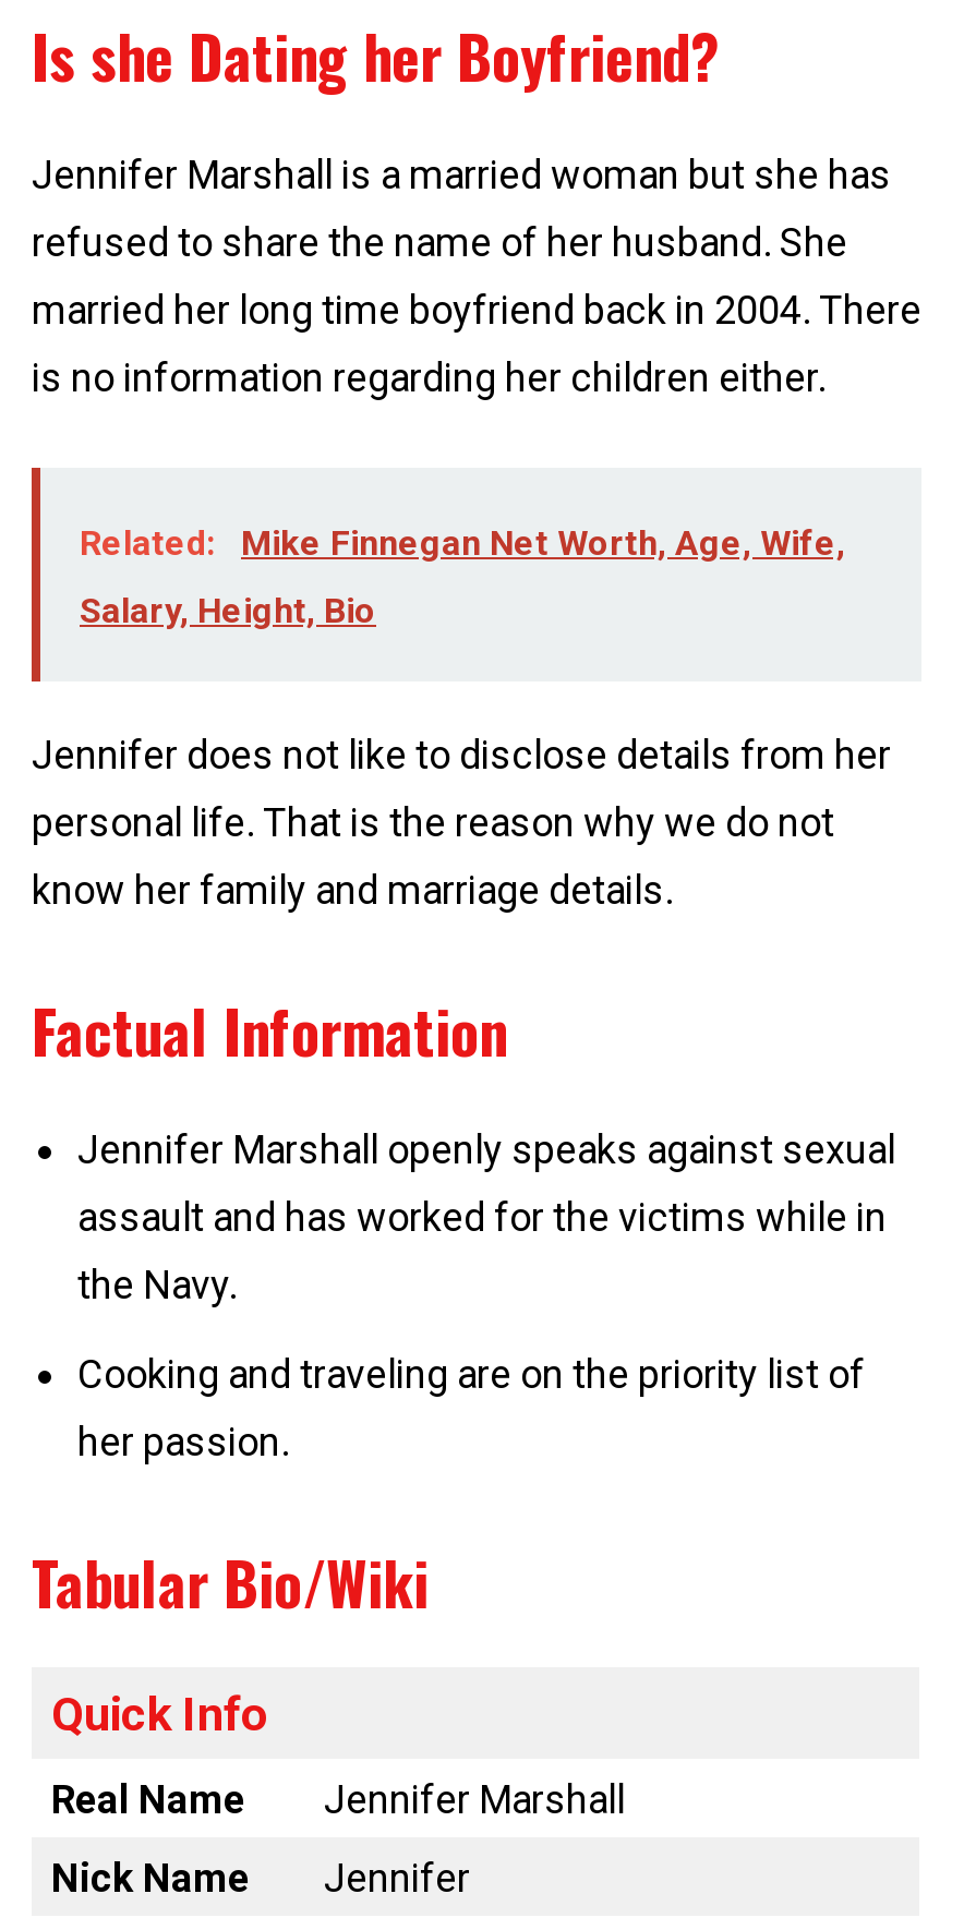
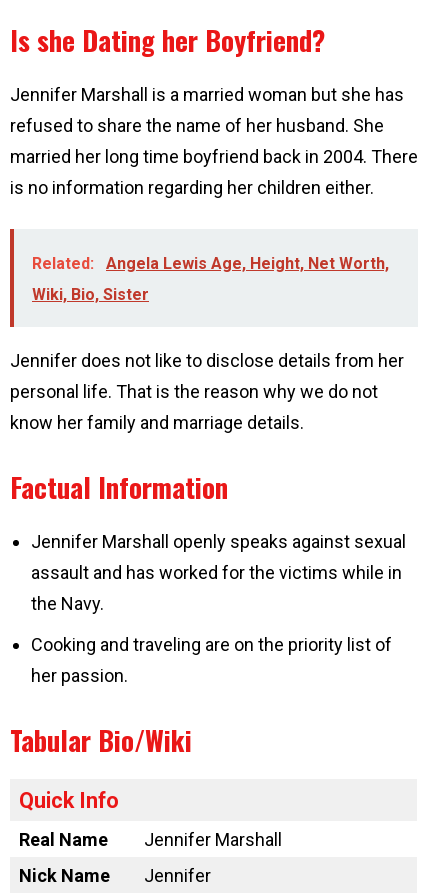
[80,523,845,564] Related: Mike Finnegan Net Worth, Age, Wife, -> [32,254,389,273] Related: Angela Lewis Age, Height, Net Worth,
[80,591,376,632] Salary, Height, Bio -> [32,285,149,304] Wiki, Bio, Sister

